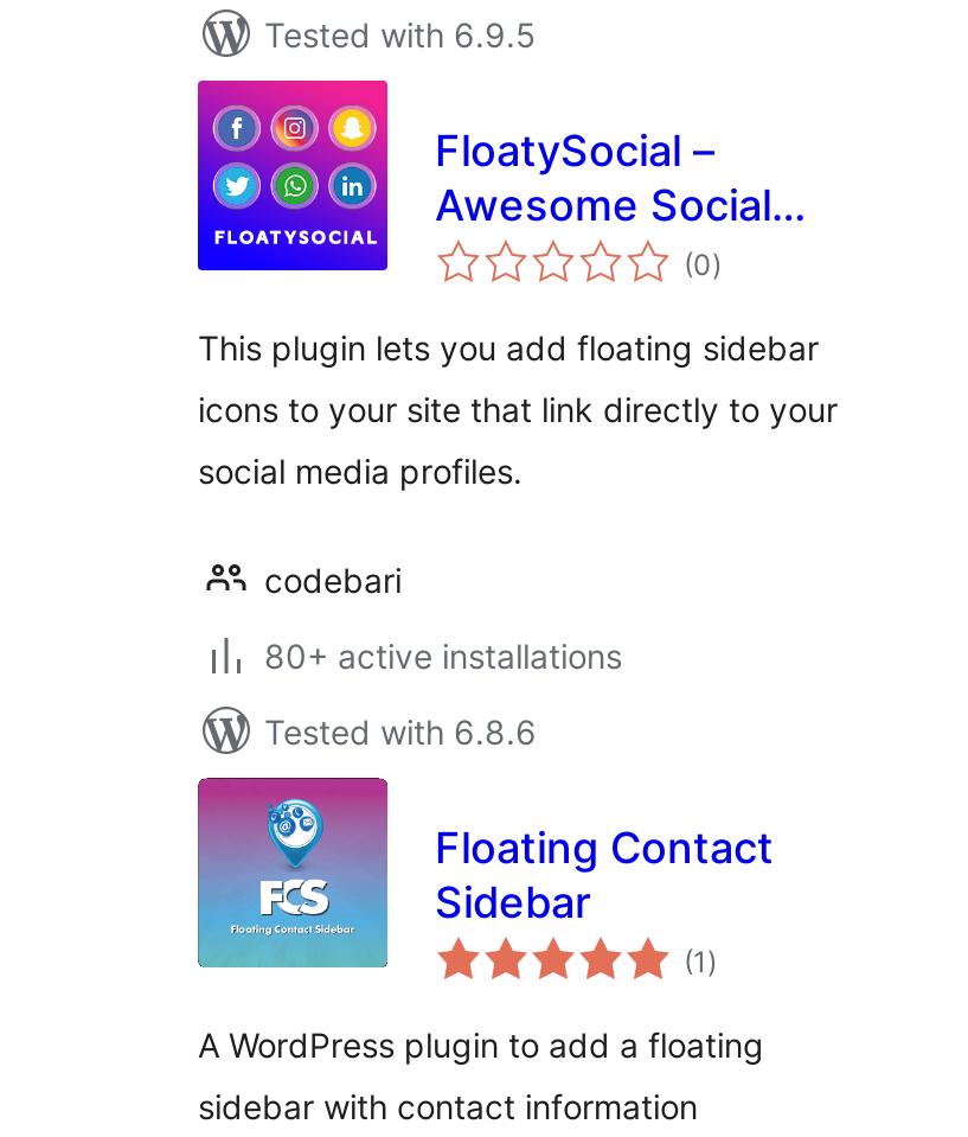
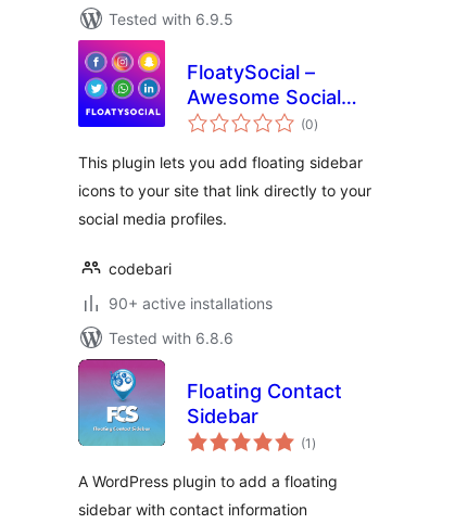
[264,635,622,676] 80+ active installations -> [109,294,273,312] 90+ active installations

